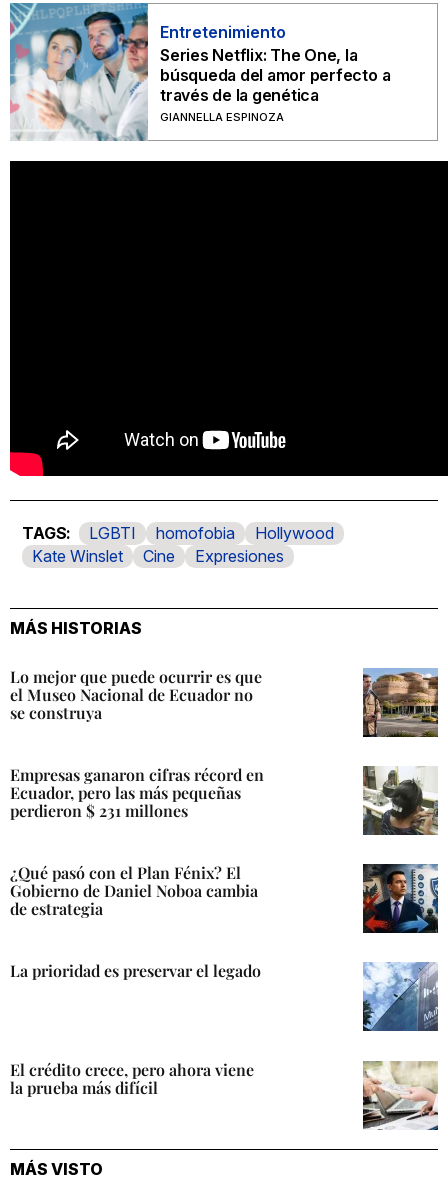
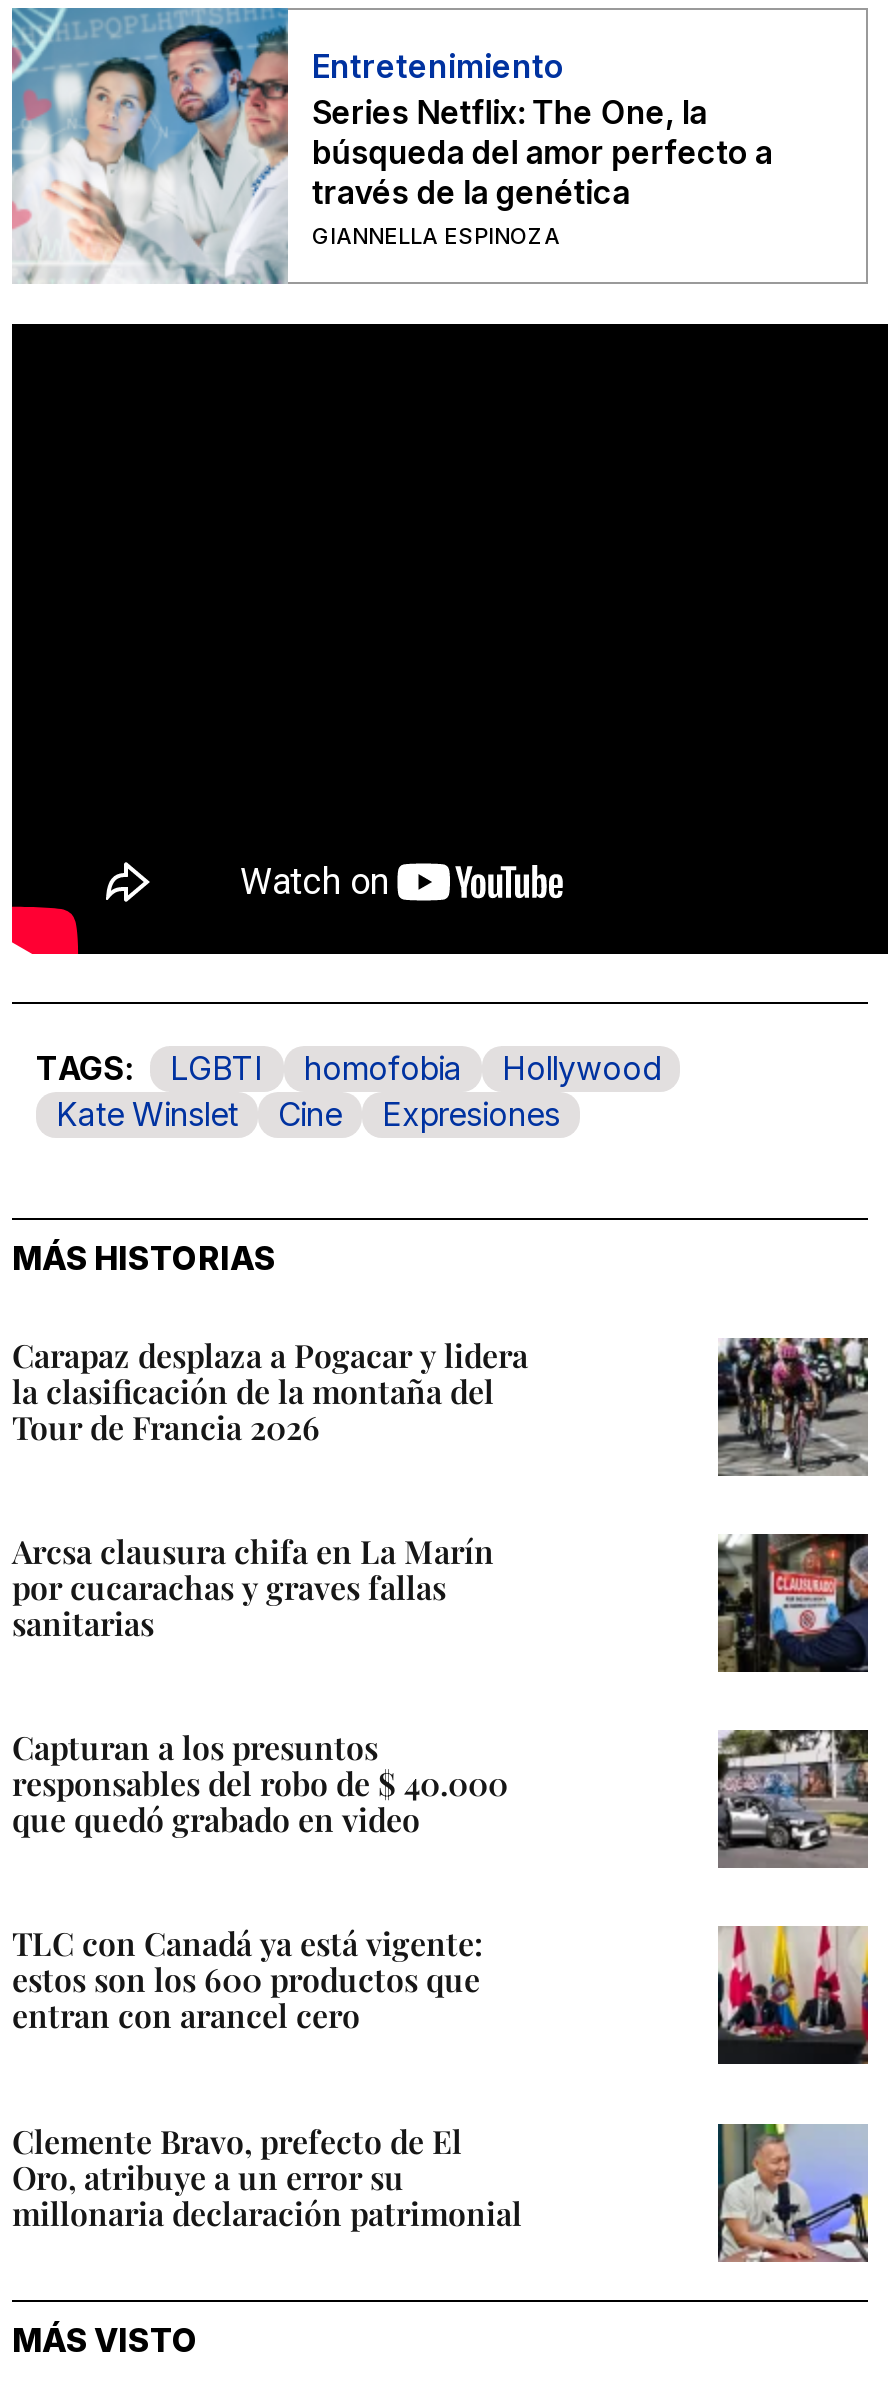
[10,666,262,723] Lo mejor que puede ocurrir es que | el Museo Nacional de Ecuador no | se construya -> [12,1334,528,1448] Carapaz desplaza a Pogacar y lidera | la clasificación de la montaña del | Tour de Francia 2026
[362,668,438,737] [image] -> [716,1336,870,1476] [image]
[10,764,264,821] Empresas ganaron cifras récord en | Ecuador, pero las más pequeñas | perdieron $ 231 millones -> [12,1530,494,1644] Arcsa clausura chifa en La Marín | por cucarachas y graves fallas | sanitarias
[363,765,439,836] [image] -> [716,1532,870,1674] [image]
[10,862,258,919] ¿Qué pasó con el Plan Fénix? El | Gobierno de Daniel Noboa cambia | de estrategia -> [12,1727,508,1841] Capturan a los presuntos | responsables del robo de $ 40.000 | que quedó grabado en video
[362,863,439,934] [image] -> [718,1728,870,1868] [image]
[10,960,261,981] La prioridad es preservar el legado -> [12,1923,484,2037] TLC con Canadá ya está vigente: | estos son los 600 productos que | entran con arancel cero
[363,962,439,1032] [image] -> [716,1924,870,2066] [image]
[10,1059,254,1098] El crédito crece, pero ahora viene | la prueba más difícil -> [12,2119,522,2233] Clemente Bravo, prefecto de El | Oro, atribuye a un error su | millonaria declaración patrimonial
[362,1061,438,1130] [image] -> [716,2122,870,2264] [image]

